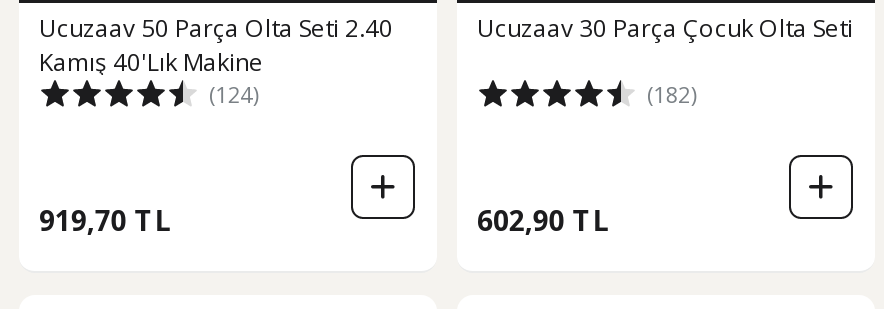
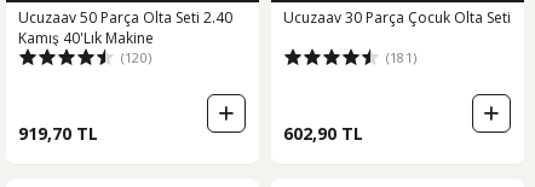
[209,78,259,108] (124) -> [121,48,151,66] (120)
[647,78,697,108] (182) -> [386,48,416,66] (181)

